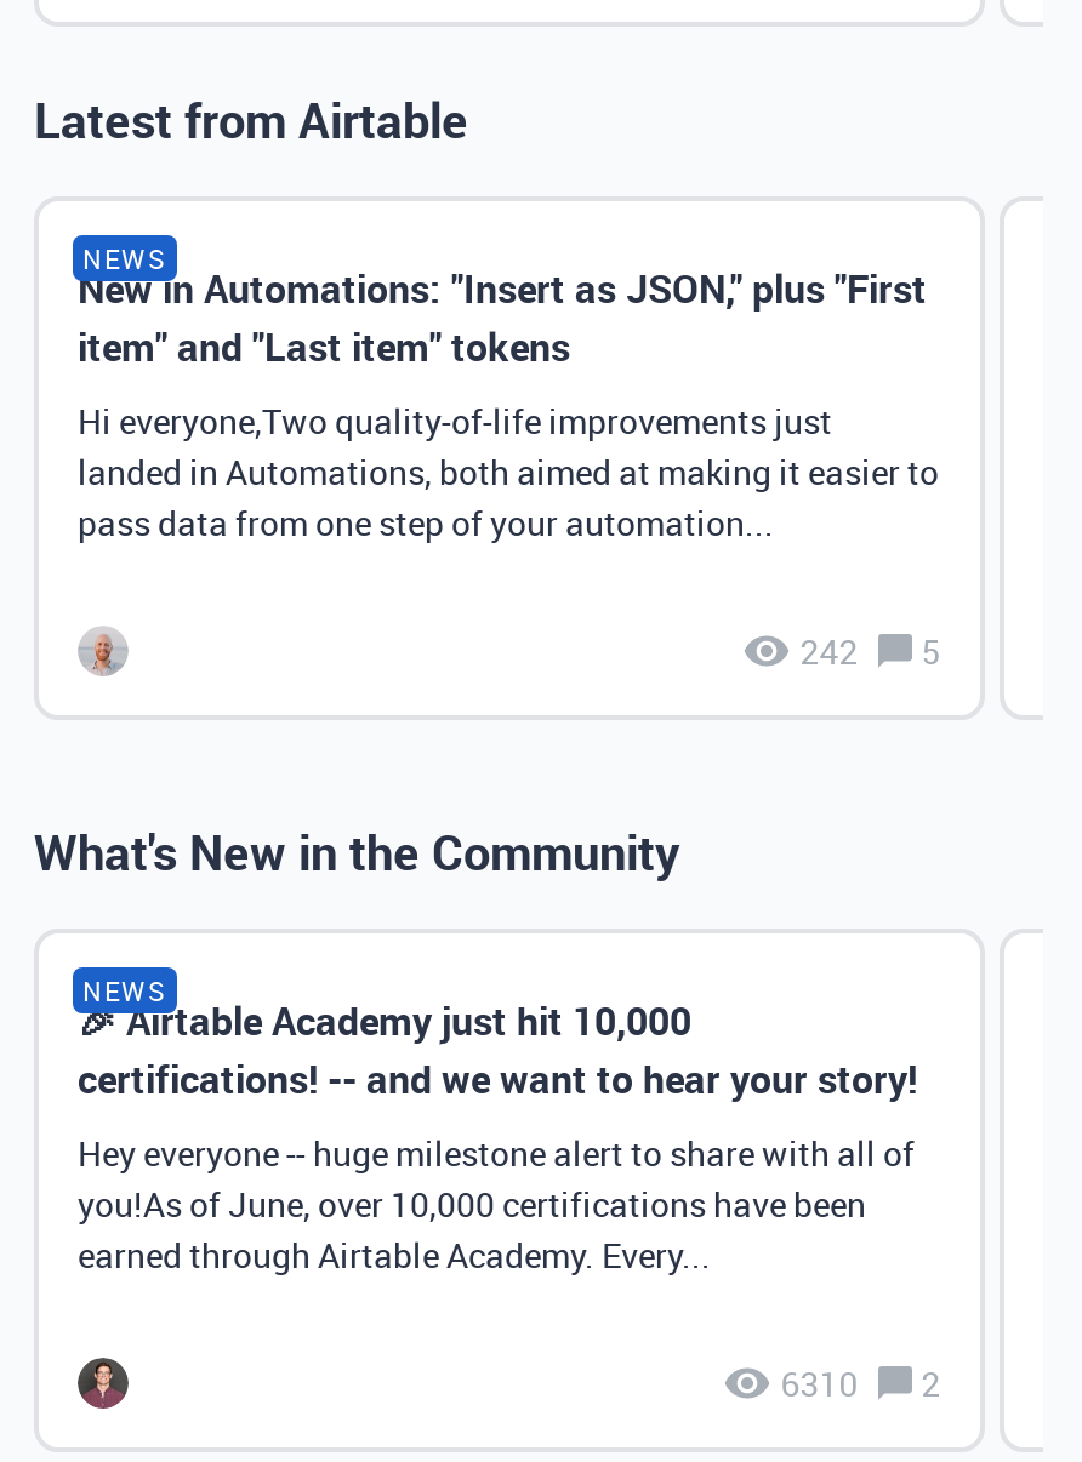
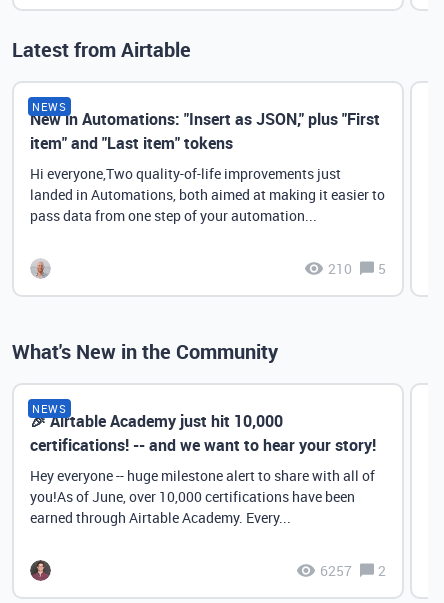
[800,628,941,674] 242 5 -> [328,259,386,278] 210 5
[781,1360,941,1406] 6310 2 -> [320,561,386,580] 6257 2

